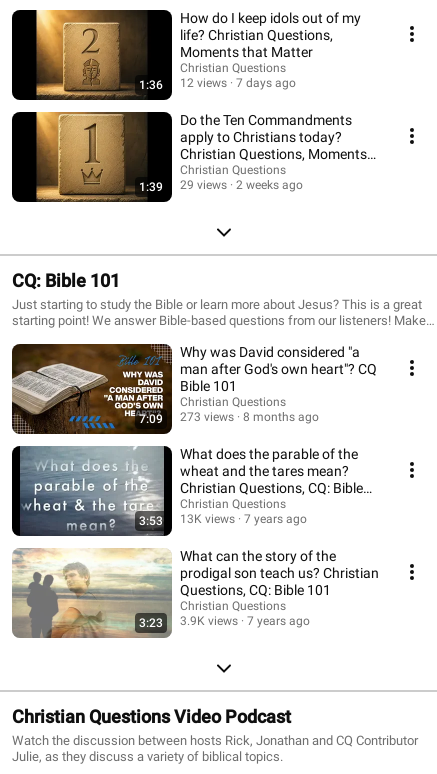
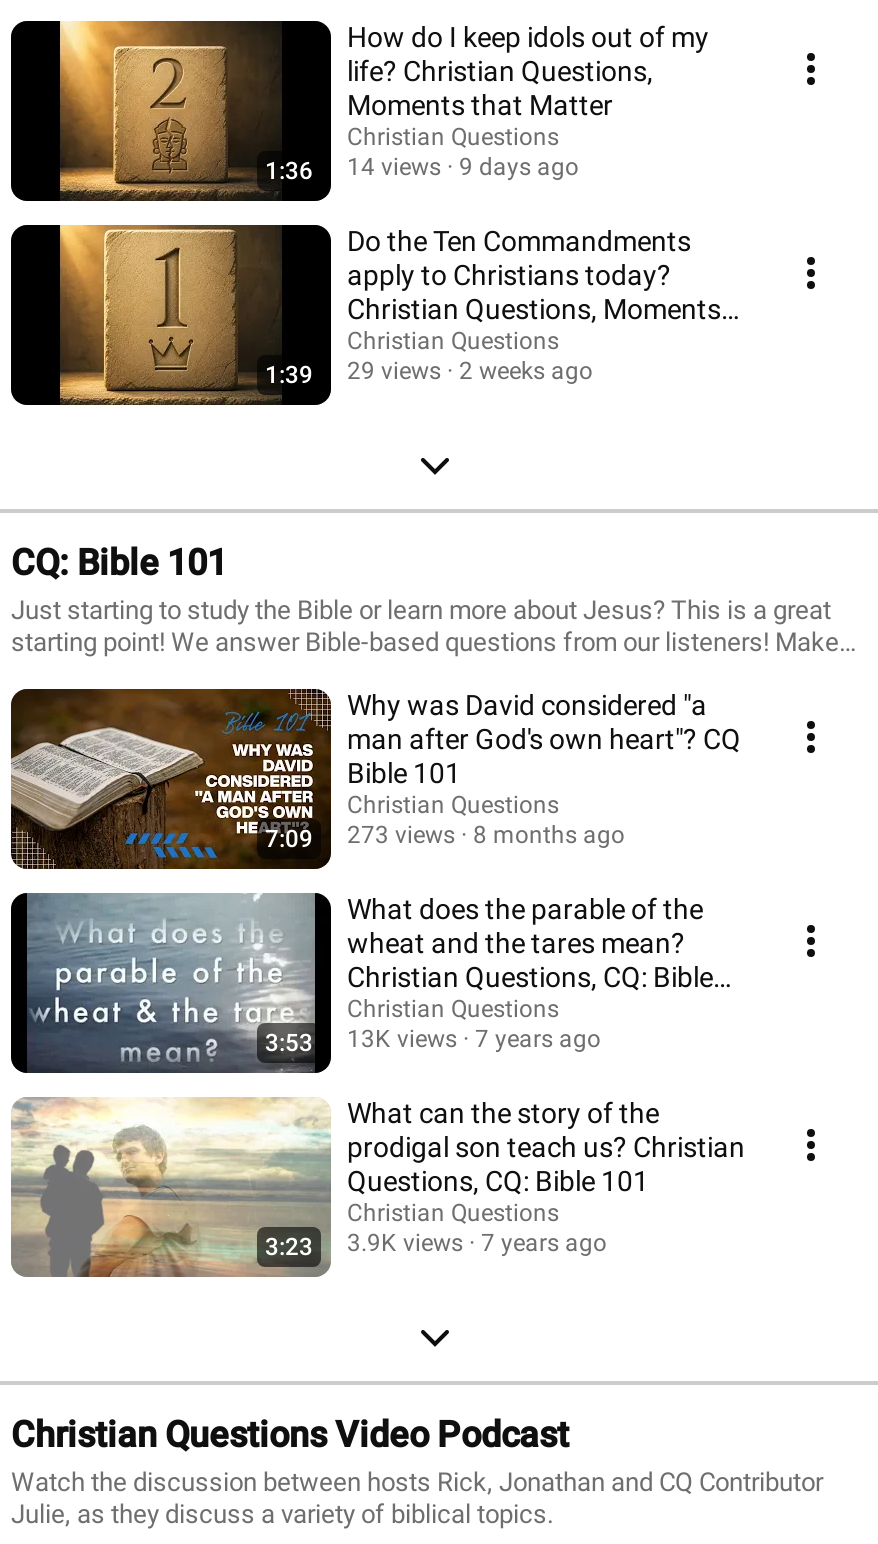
[180,76,227,90] 12 views -> [347,153,441,181] 14 views
[236,76,296,90] 7 days ago -> [459,153,579,181] 9 days ago

